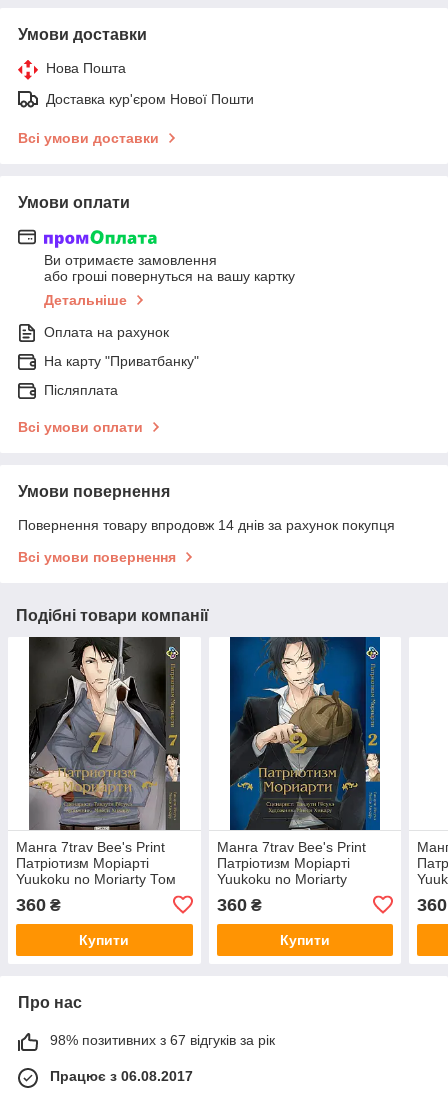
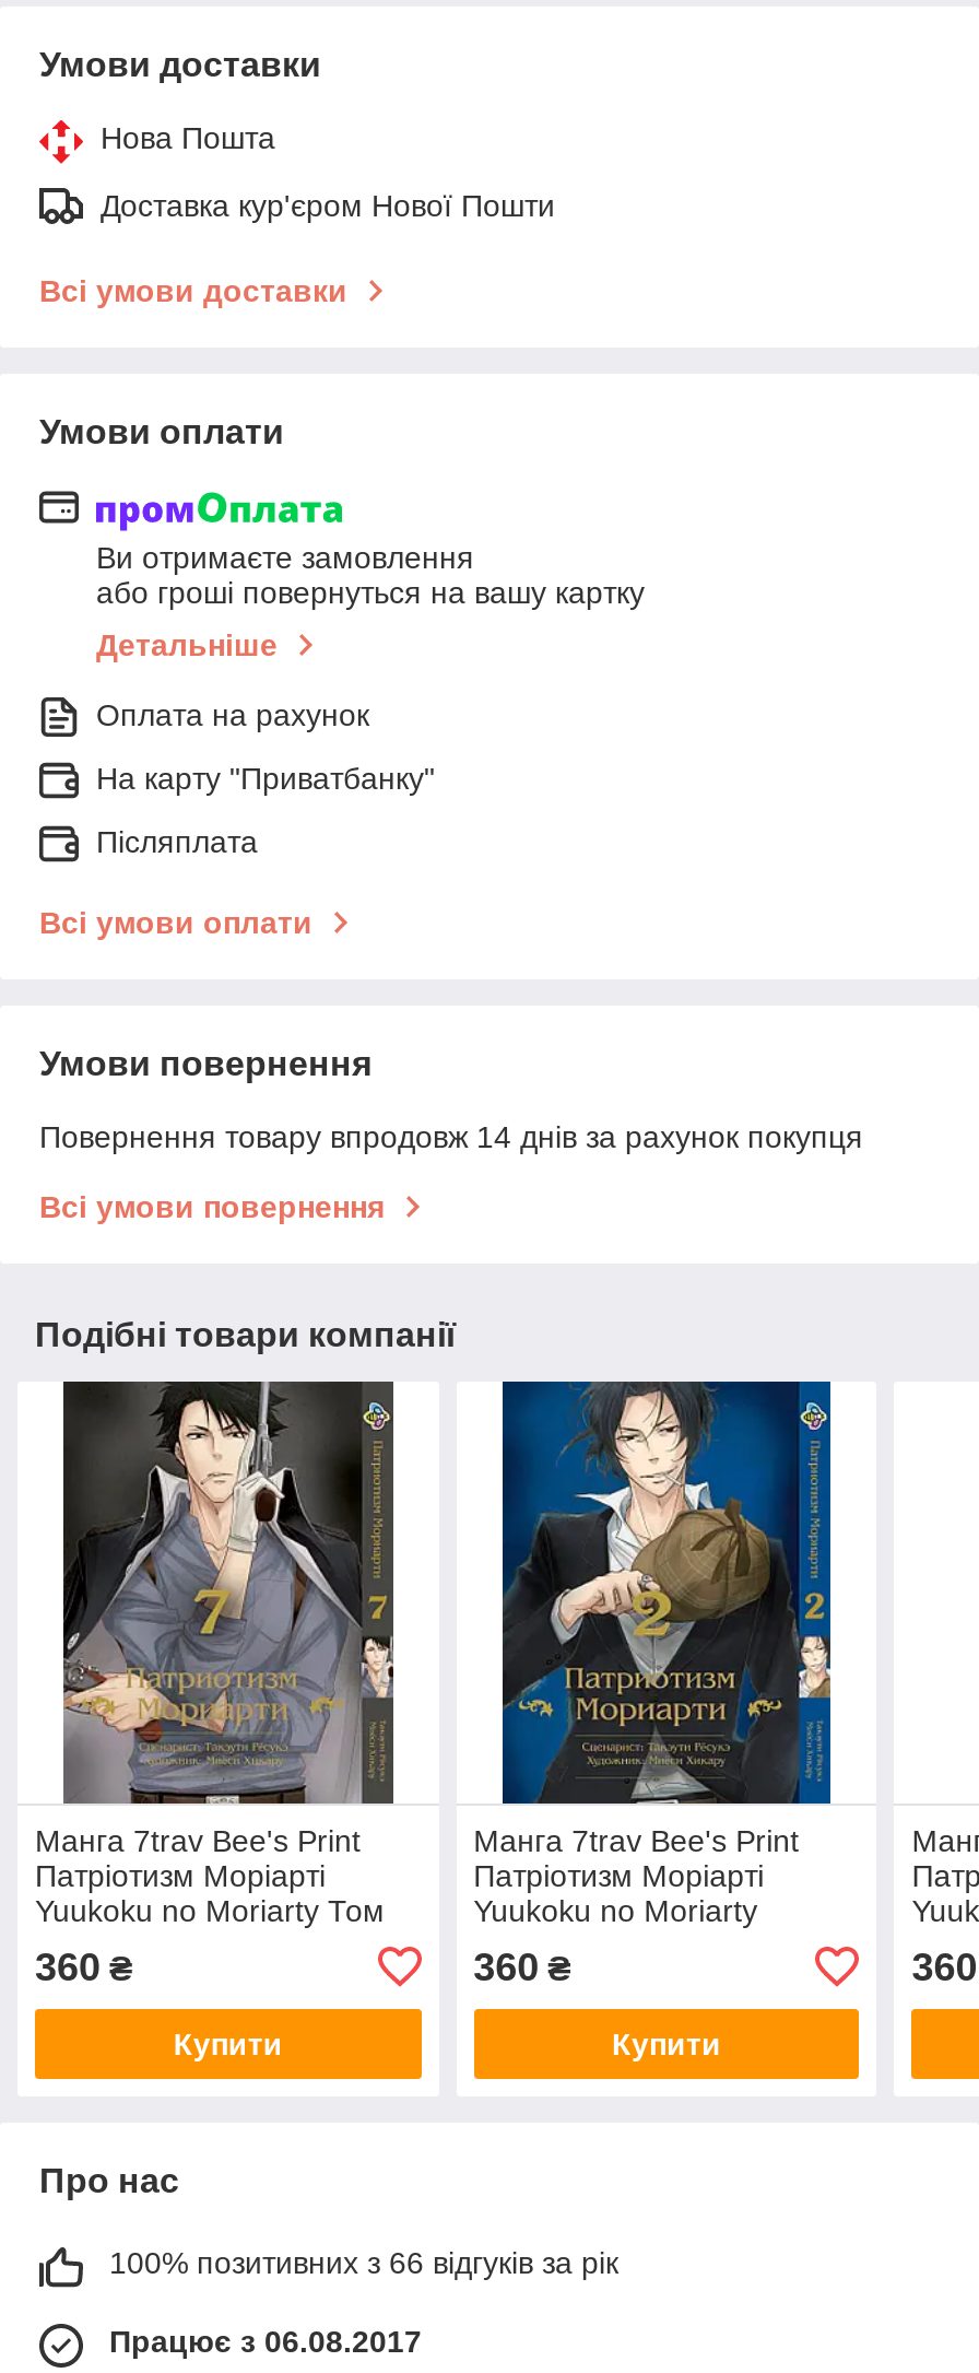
[50,1032,275,1048] 98% позитивних з 67 відгуків за рік -> [109,2245,618,2280] 100% позитивних з 66 відгуків за рік

